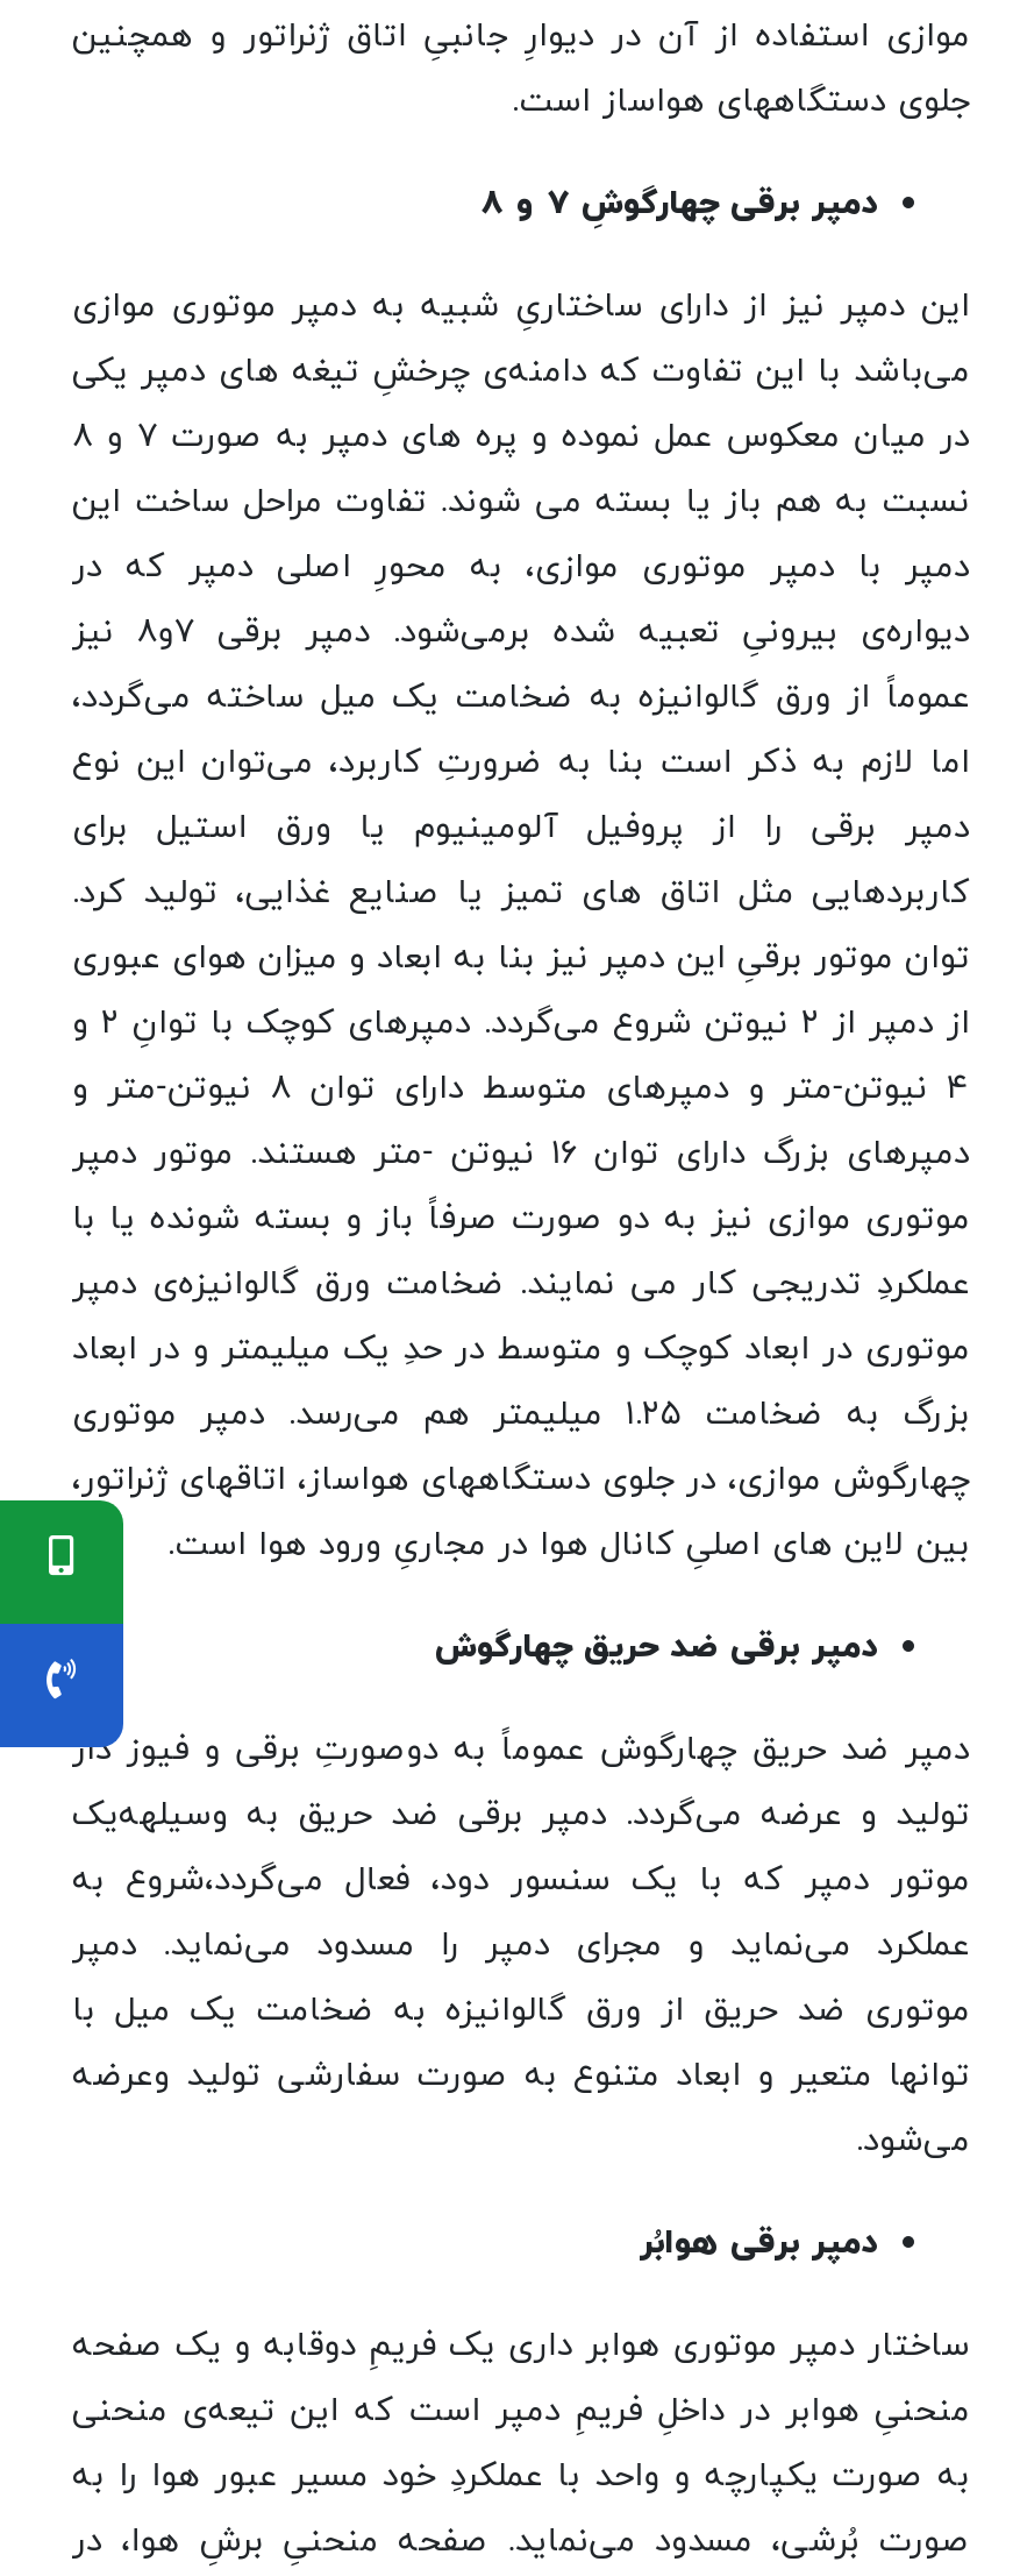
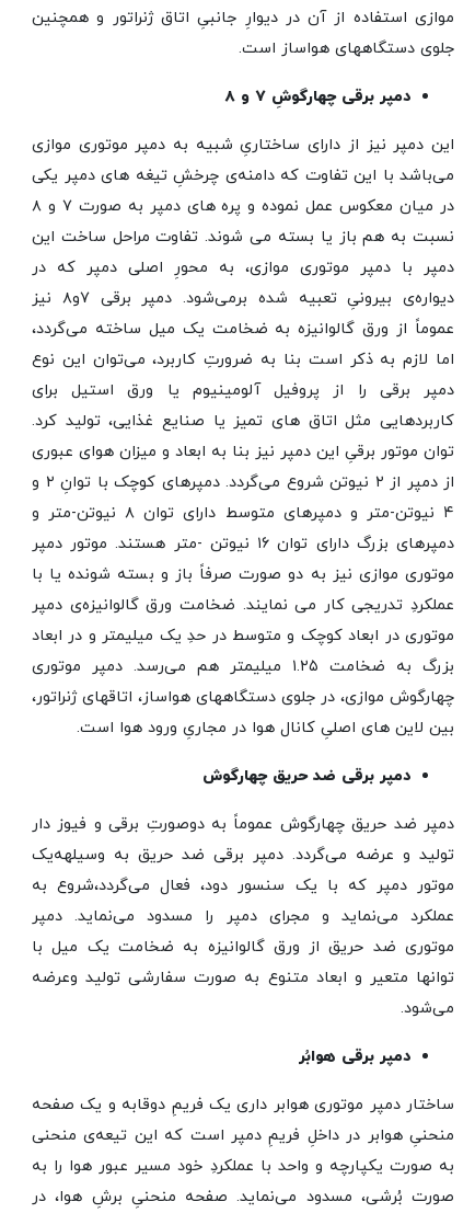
[7,1498,126,1750] [image] -> none

